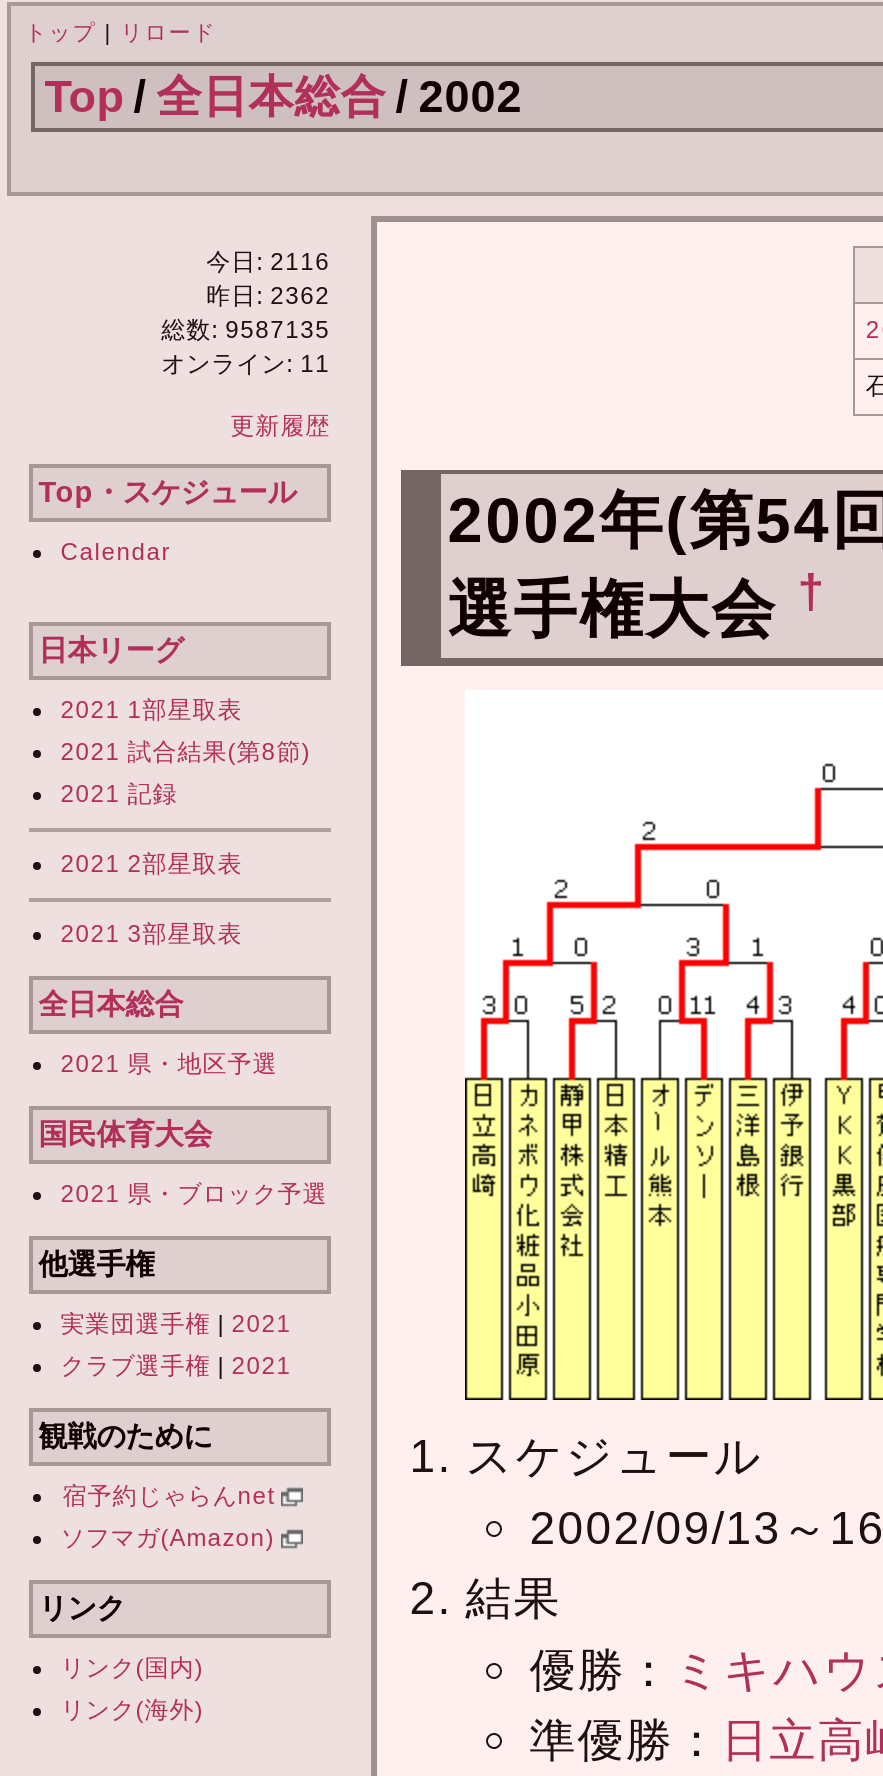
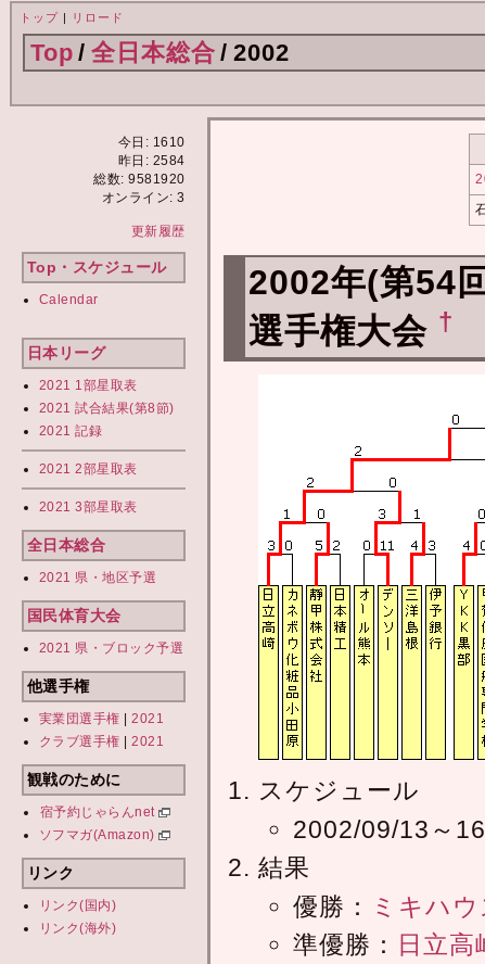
[206,248,330,276] 今日: 2116 -> [118,134,185,150] 今日: 1610
[206,282,330,310] 昨日: 2362 -> [118,153,185,168] 昨日: 2584
[161,316,330,344] 総数: 9587135 -> [94,171,185,187] 総数: 9581920
[161,350,330,378] オンライン: 11 -> [102,190,185,205] オンライン: 3

